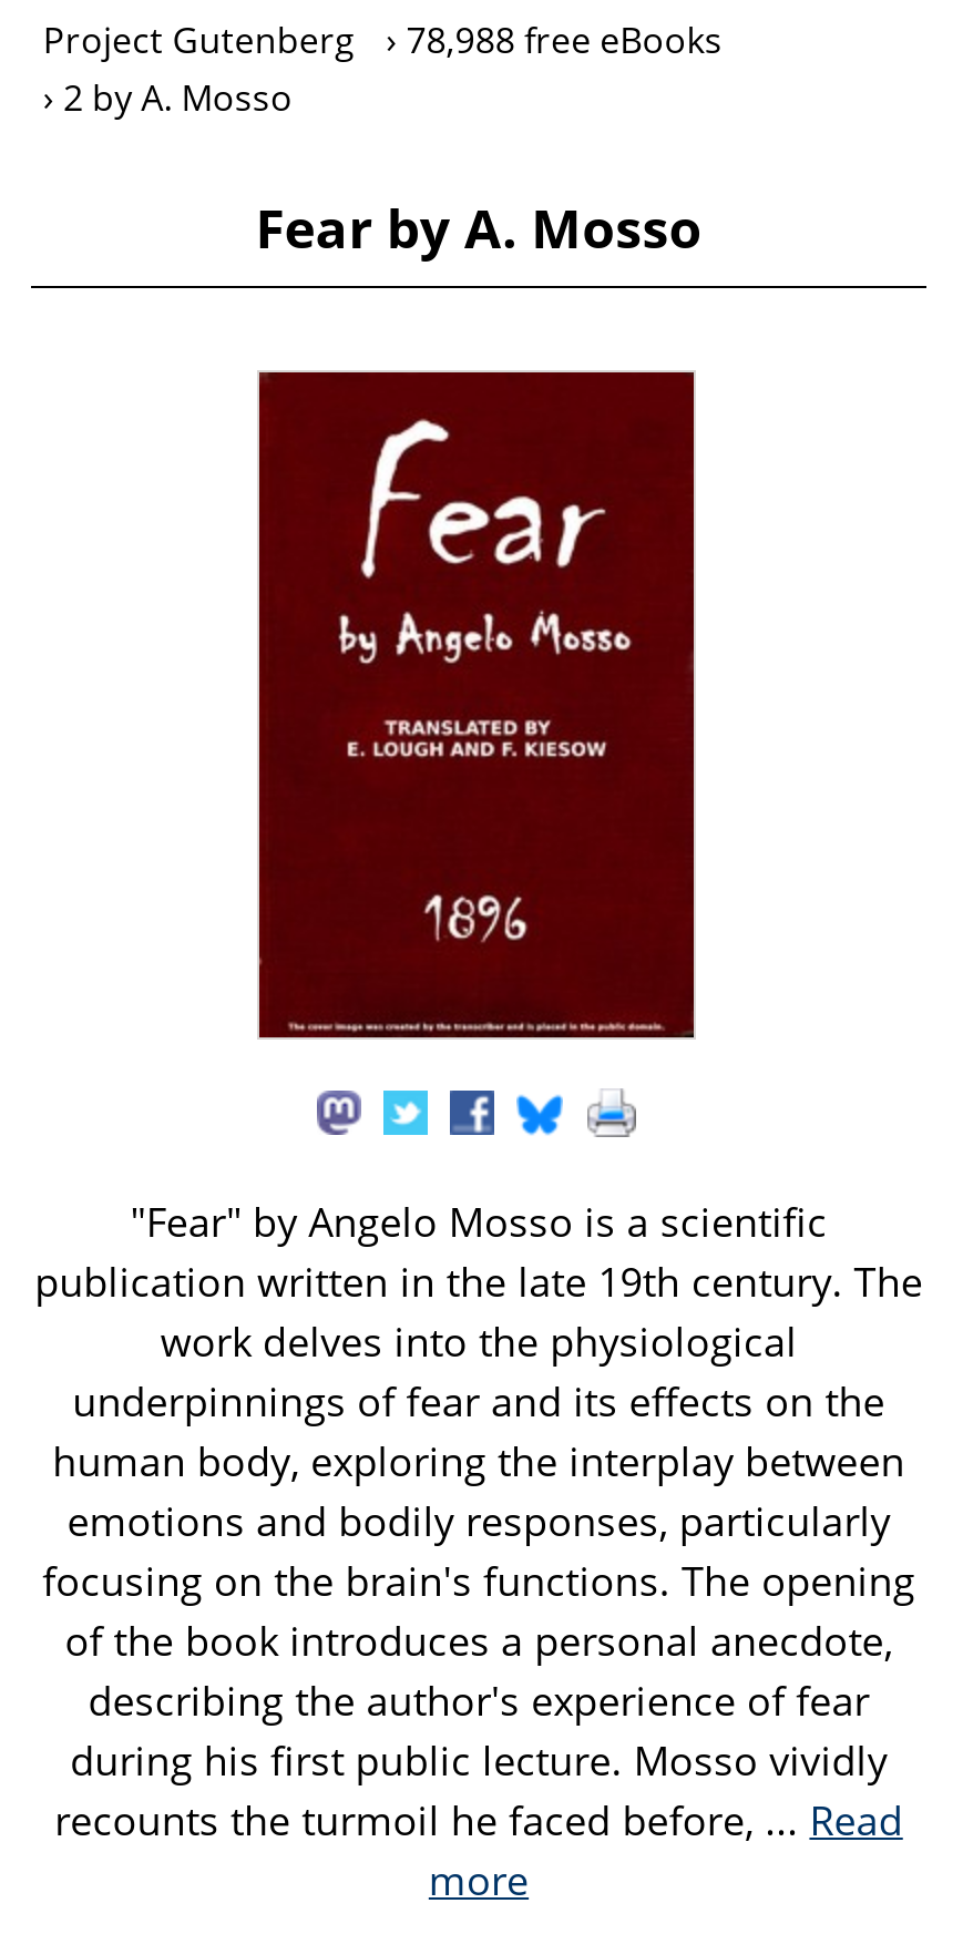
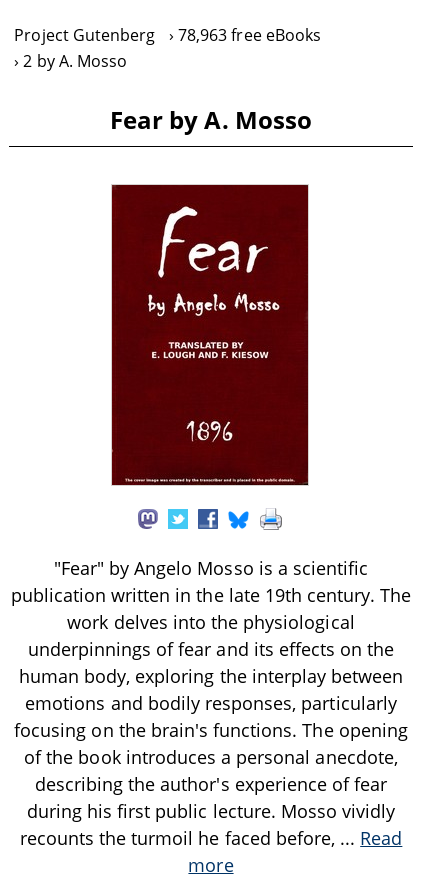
[43,16,722,64] Project Gutenberg 78,988 free eBooks -> [14,24,321,46] Project Gutenberg 78,963 free eBooks

